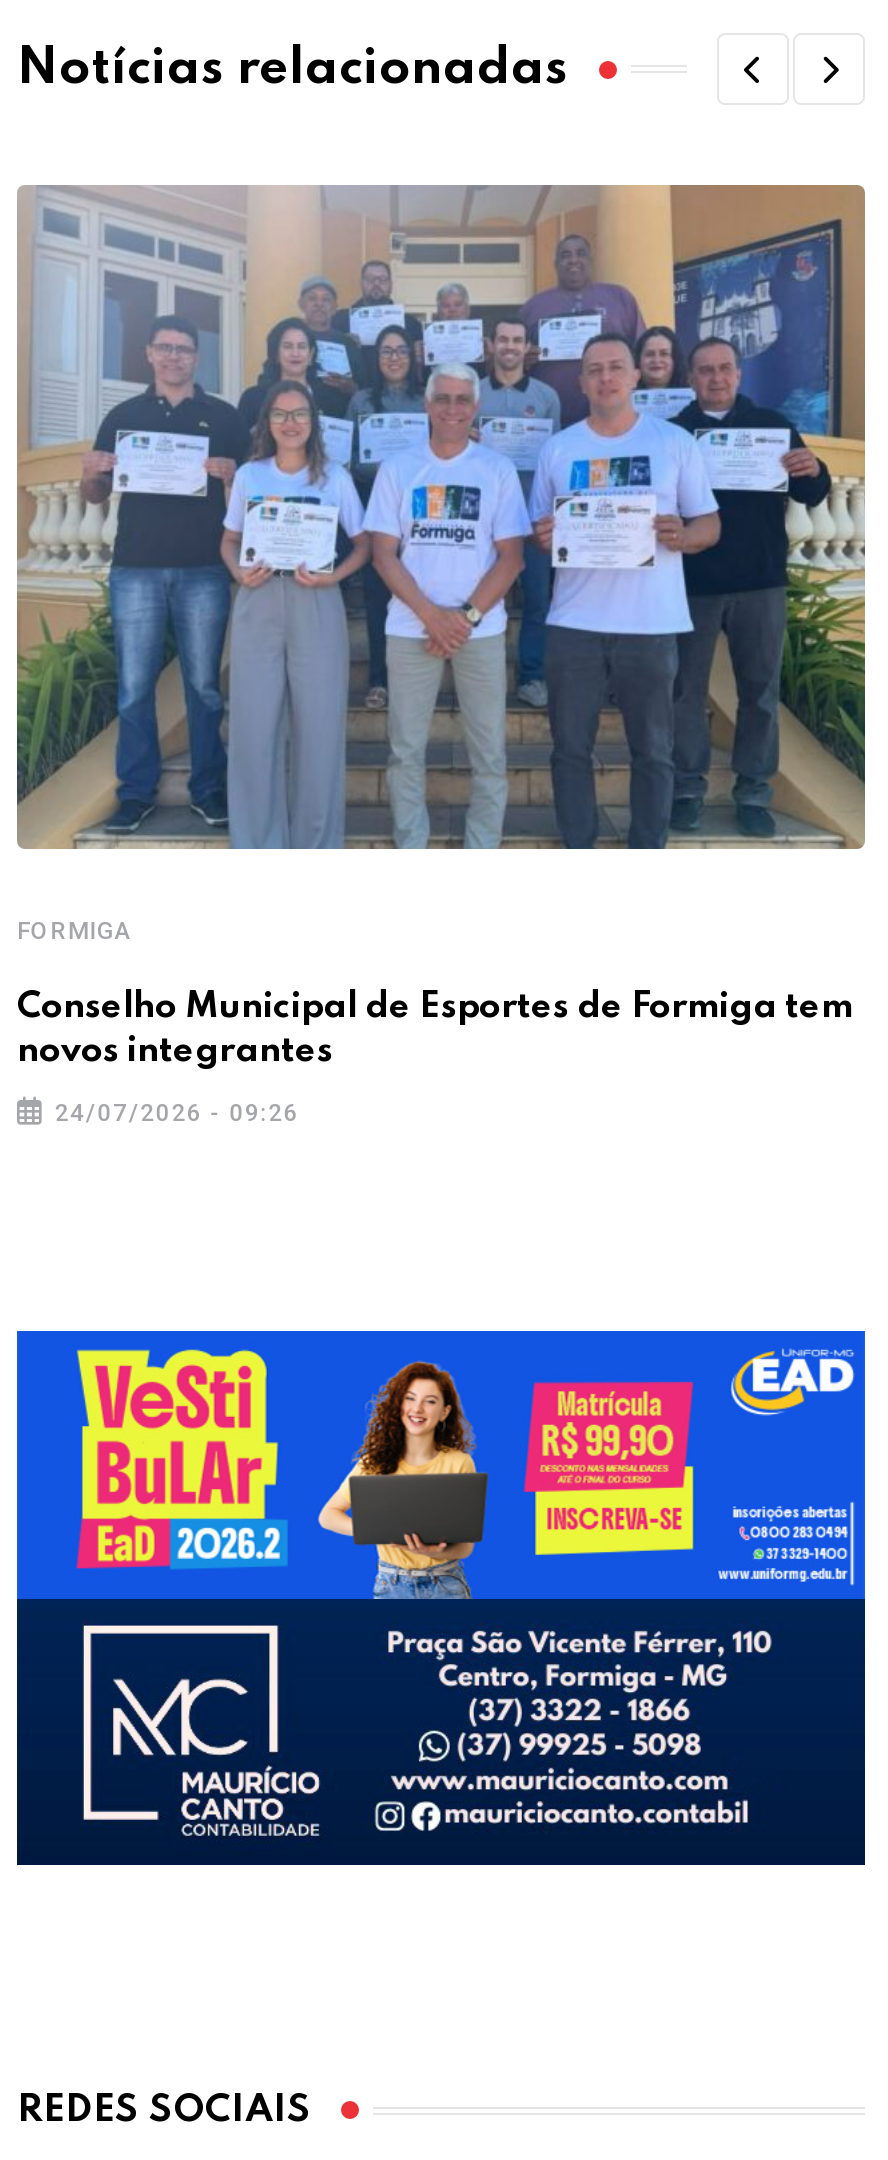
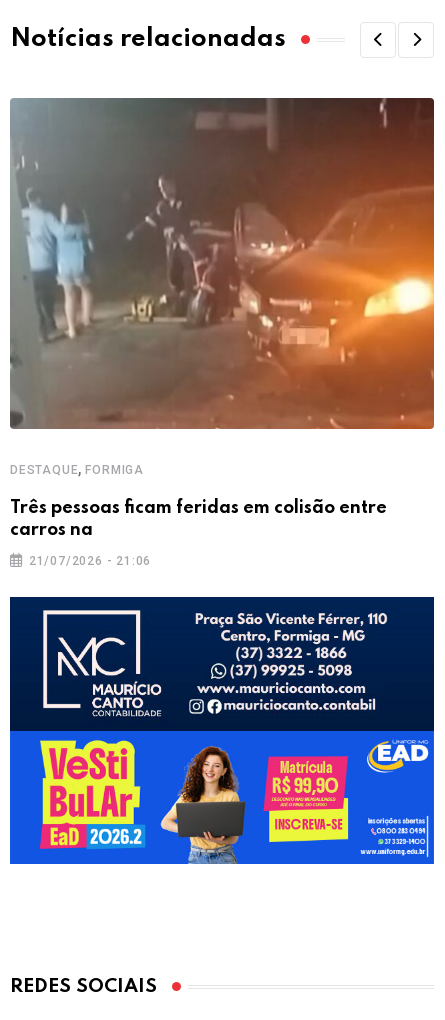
[17,184,867,945] [image] | FORMIGA -> [10,98,435,478] [image] | DESTAQUE, FORMIGA
[17,989,853,1069] Conselho Municipal de Esportes de Formiga tem | novos integrantes -> [10,499,387,539] Três pessoas ficam feridas em colisão entre | carros na
[55,1099,299,1127] 24/07/2026 - 09:26 -> [29,554,151,568] 21/07/2026 - 21:06
[15,1328,867,1866] [image] -> [9,596,435,865] [image]

